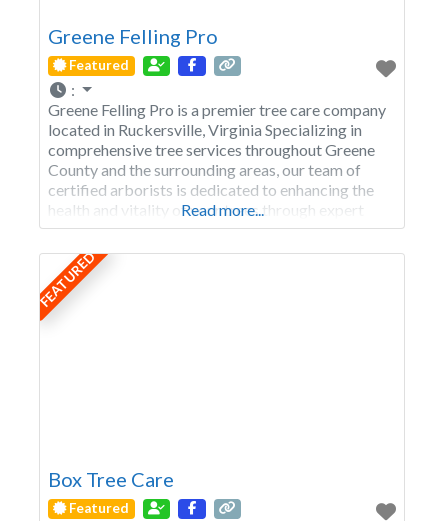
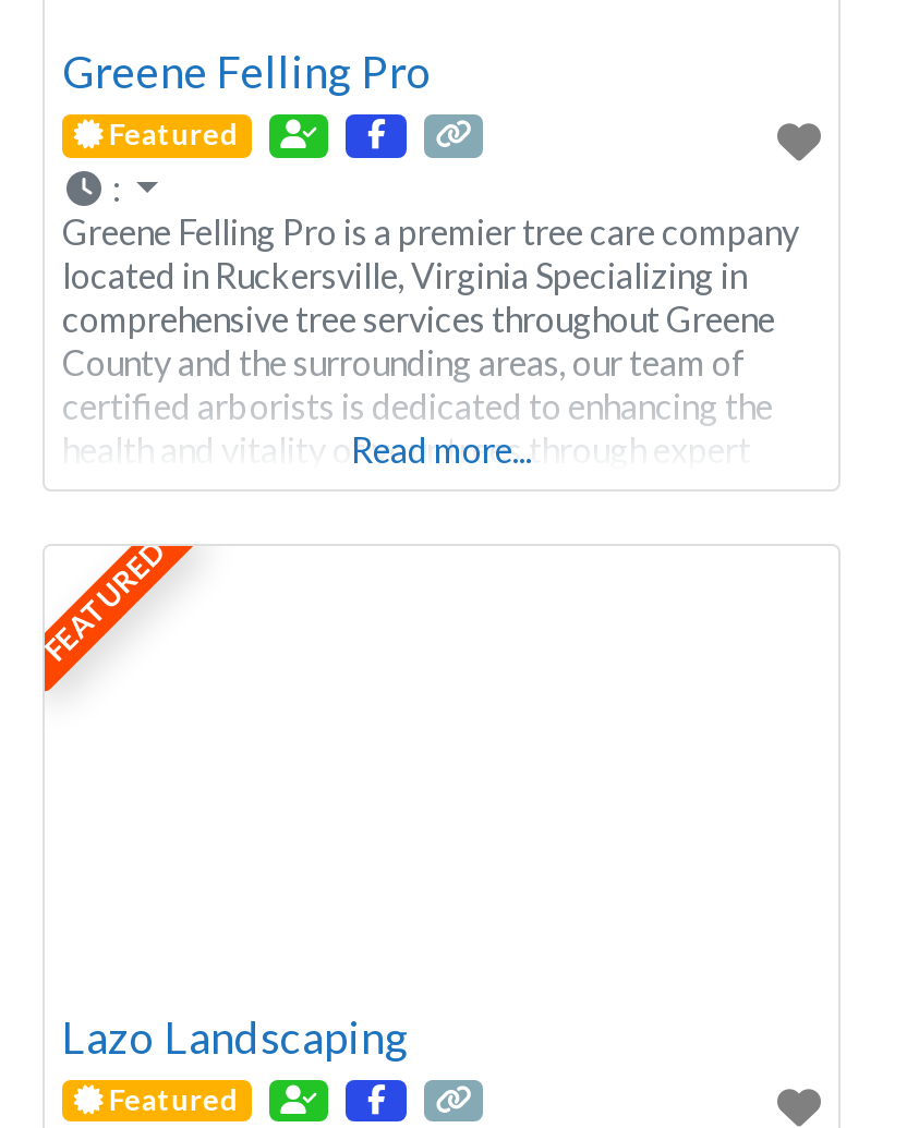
[48,467,174,491] Box Tree Care -> [62,1010,409,1062] Lazo Landscaping

